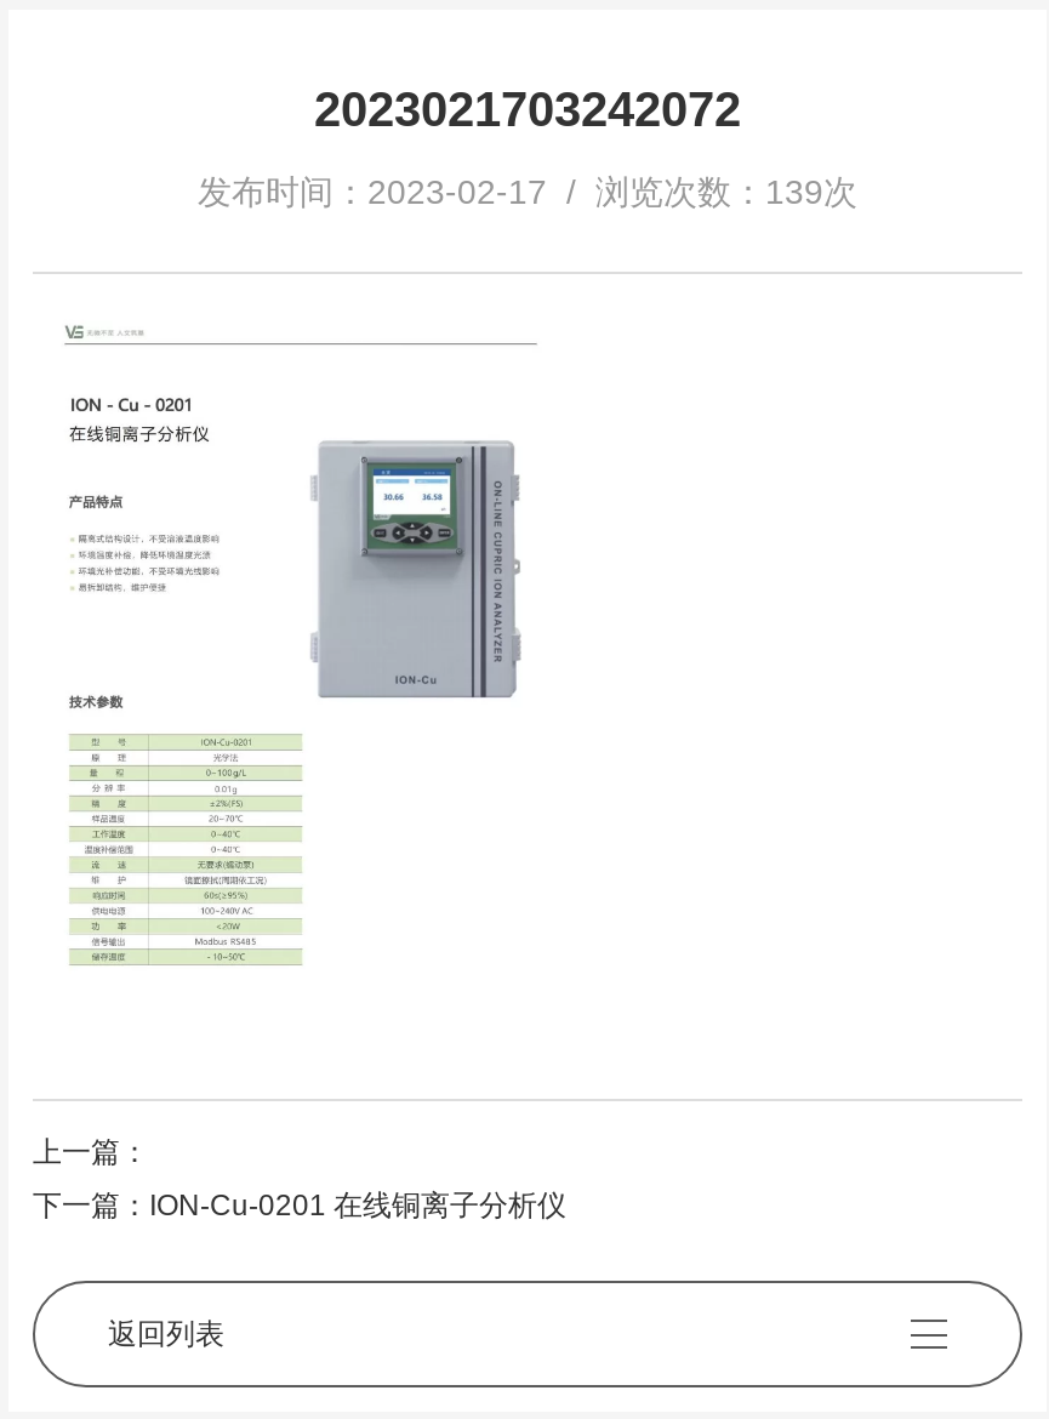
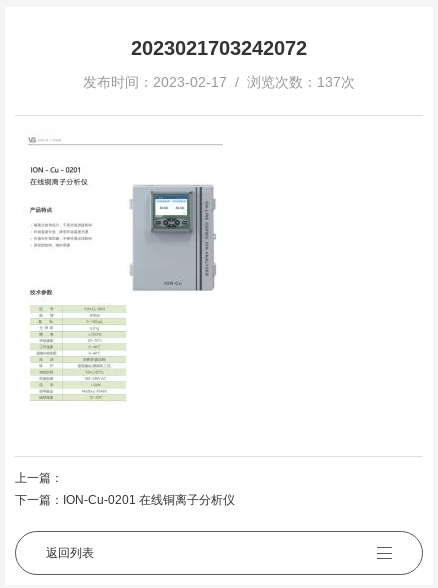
[198,172,857,211] 发布时间：2023-02-17 / 浏览次数：139次 -> [83,74,355,90] 发布时间：2023-02-17 / 浏览次数：137次

